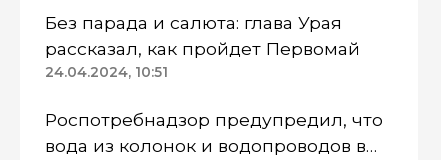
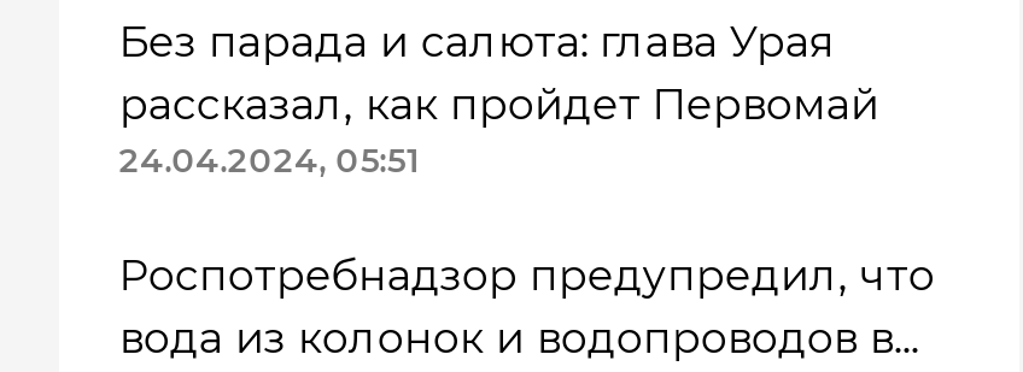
[45,64,168,80] 24.04.2024, 10:51 -> [119,142,421,180] 24.04.2024, 05:51

